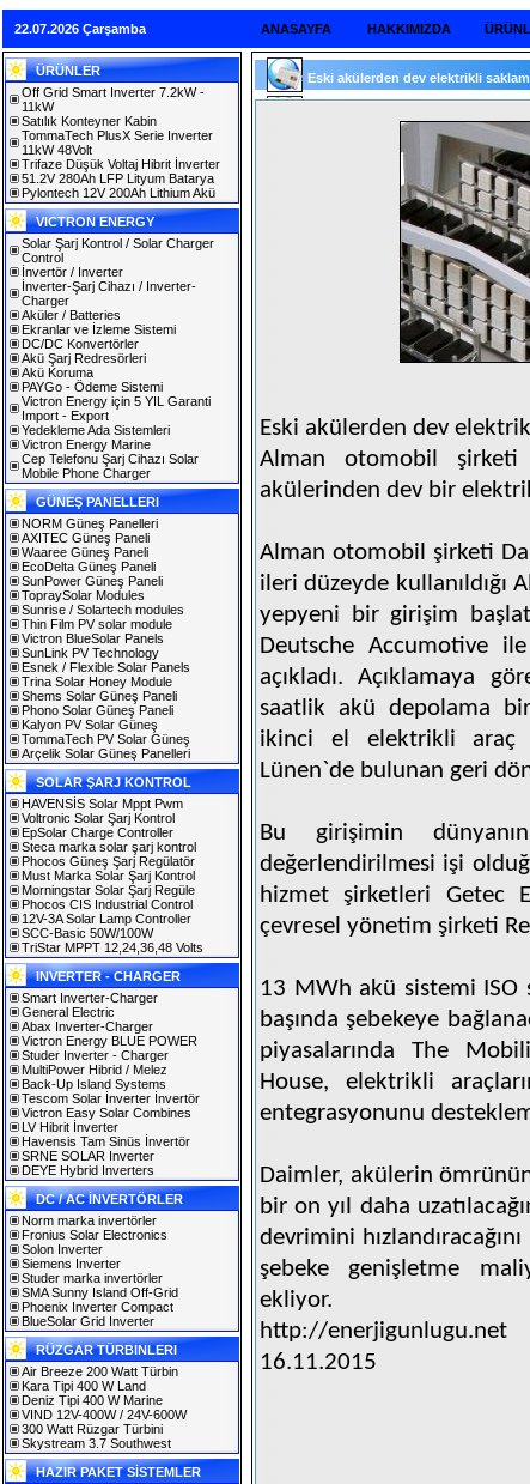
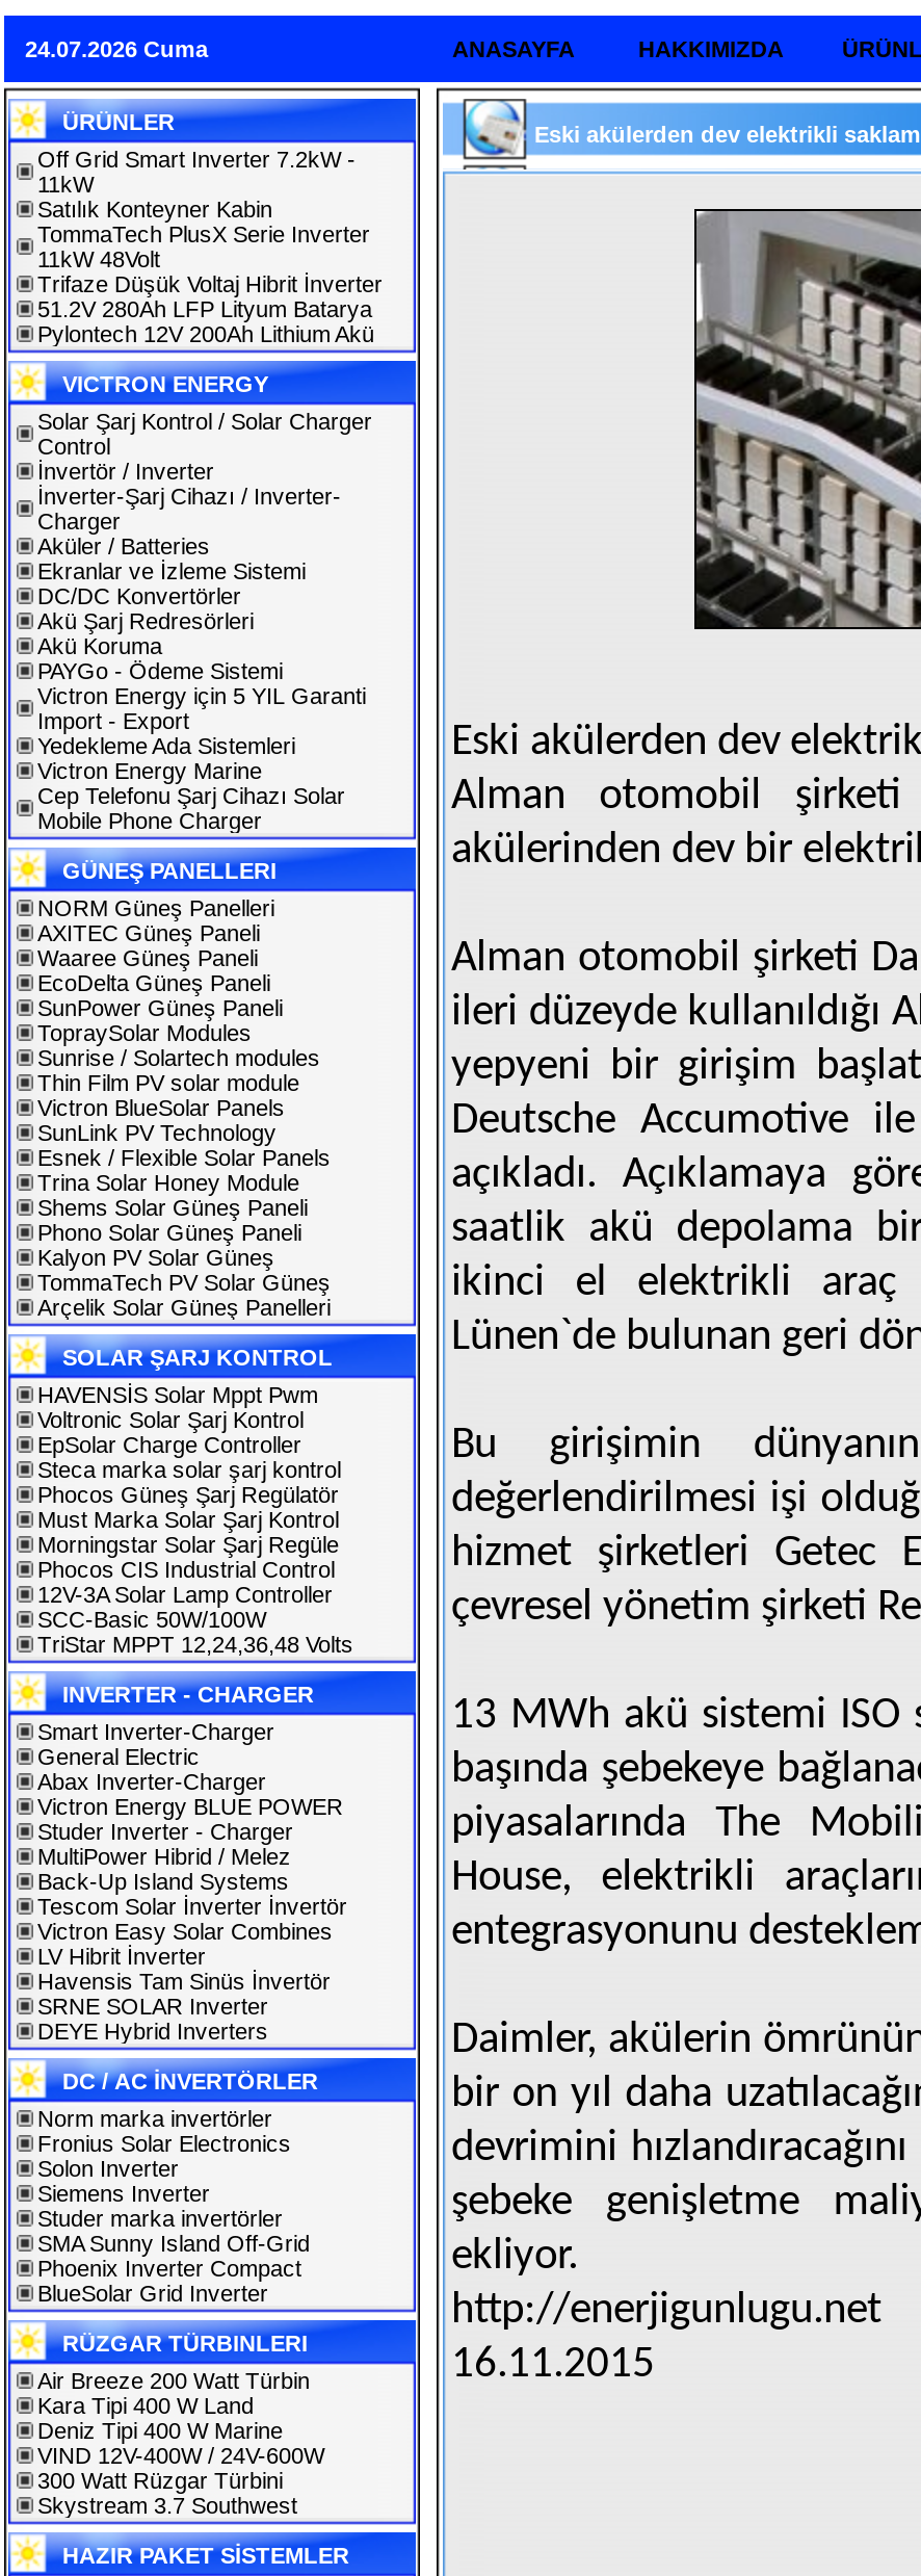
[14,22,146,36] 22.07.2026 Çarşamba -> [25,36,208,61] 24.07.2026 Cuma

